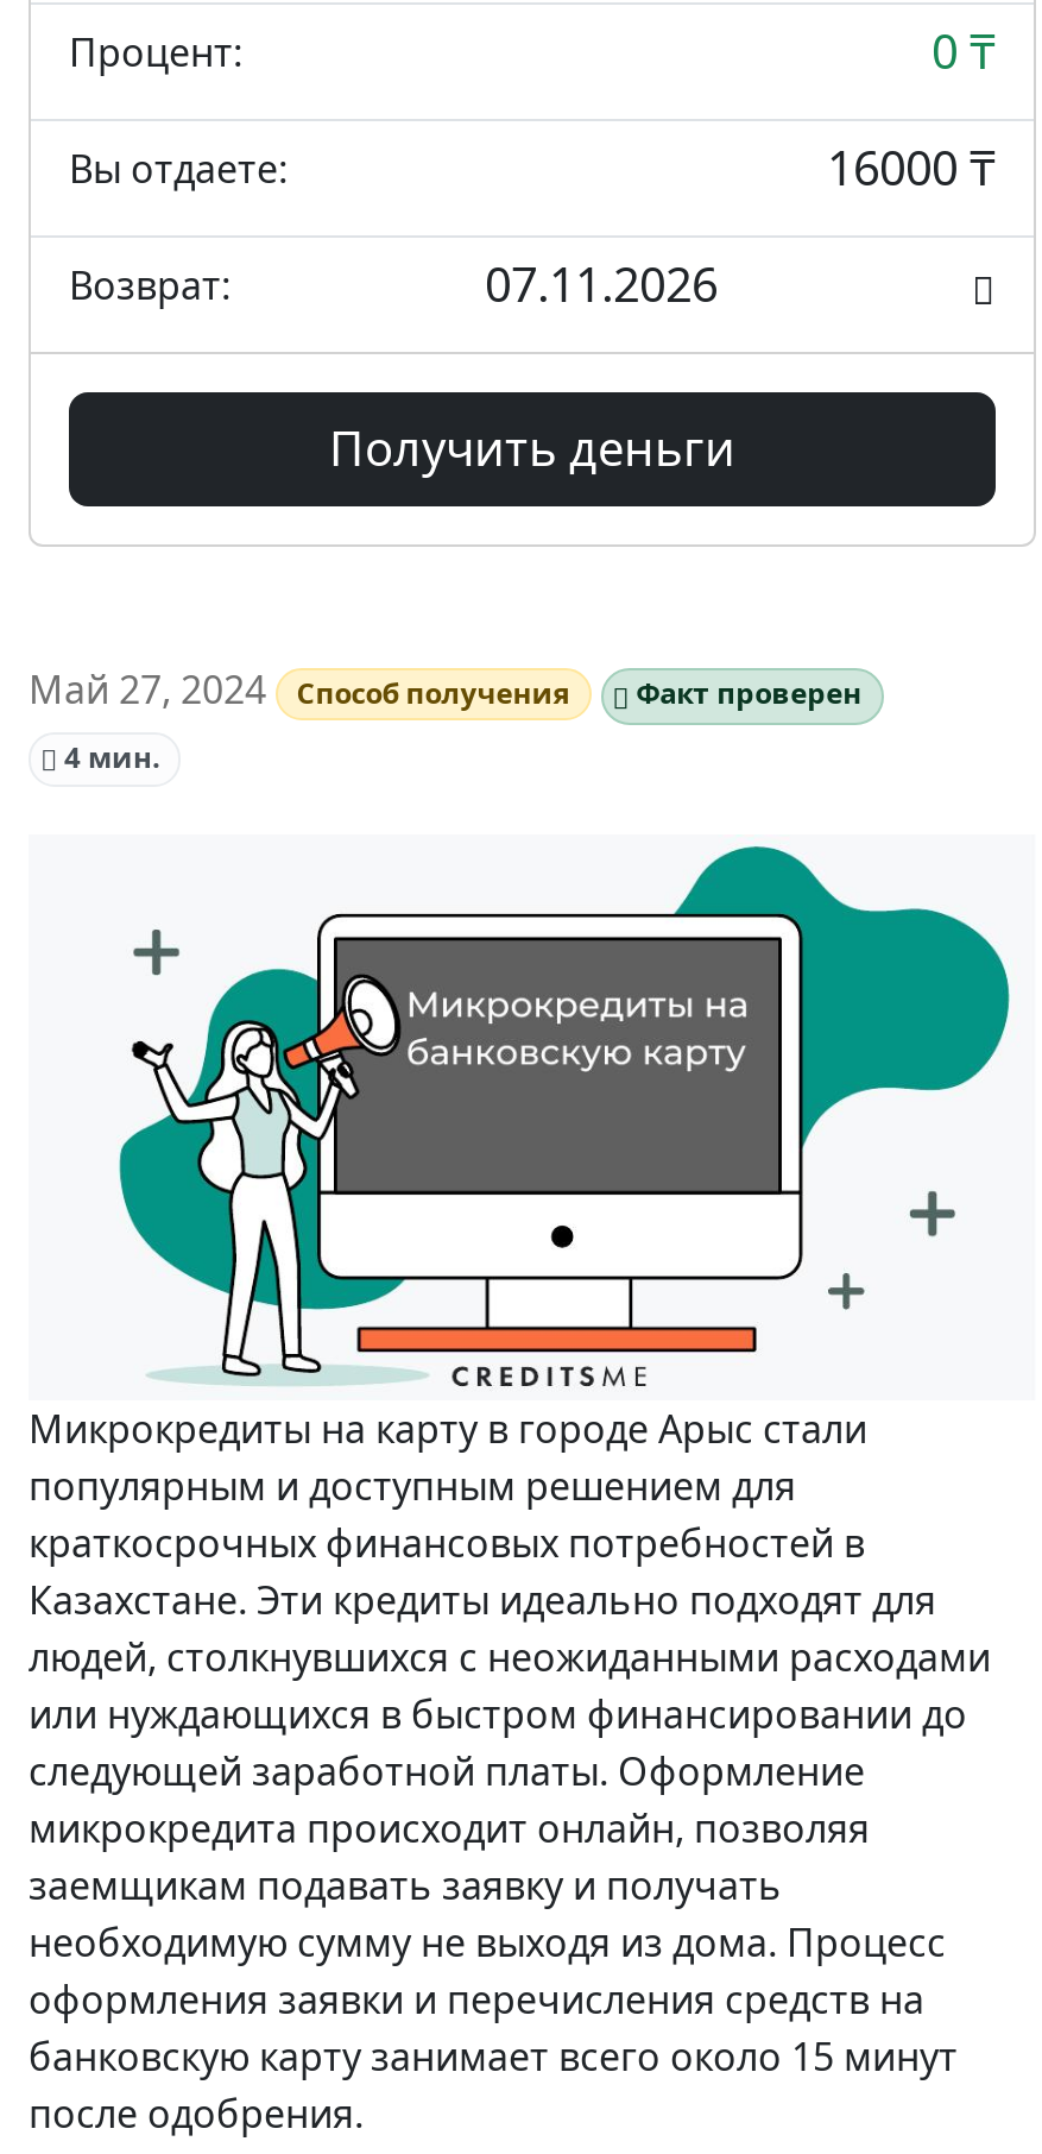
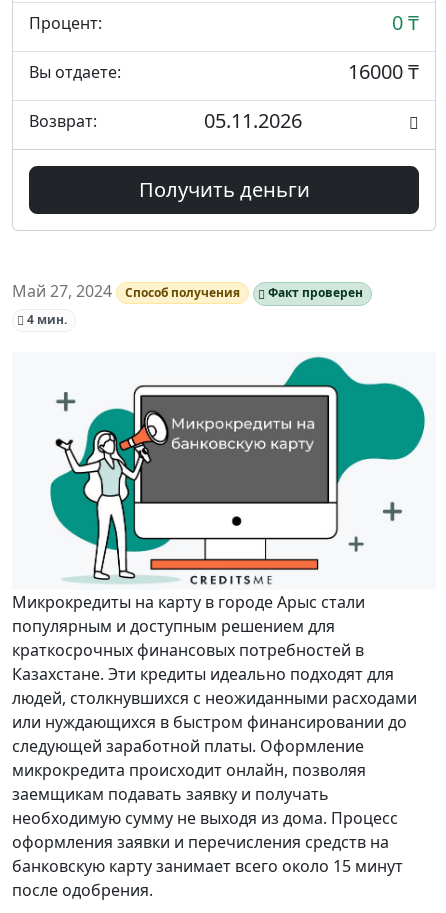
[485,252,718,316] 07.11.2026 -> [204,107,302,134] 05.11.2026

